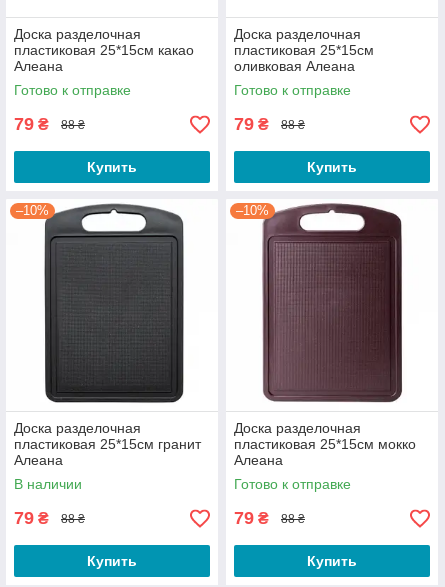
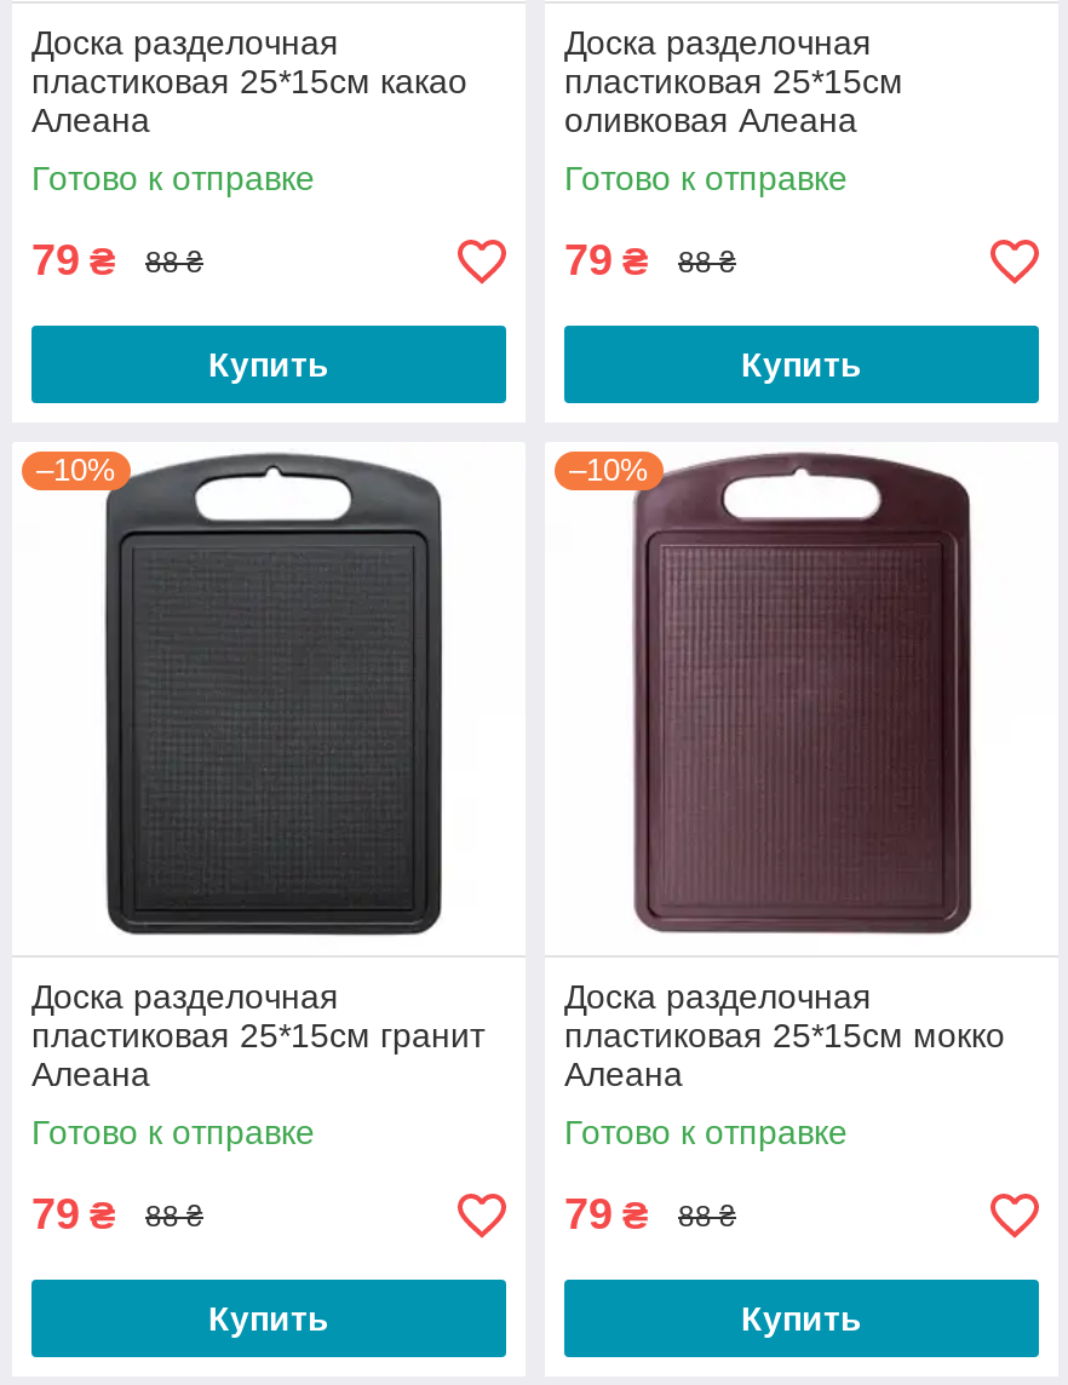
[14,476,82,492] В наличии -> [31,1114,315,1152] Готово к отправке

